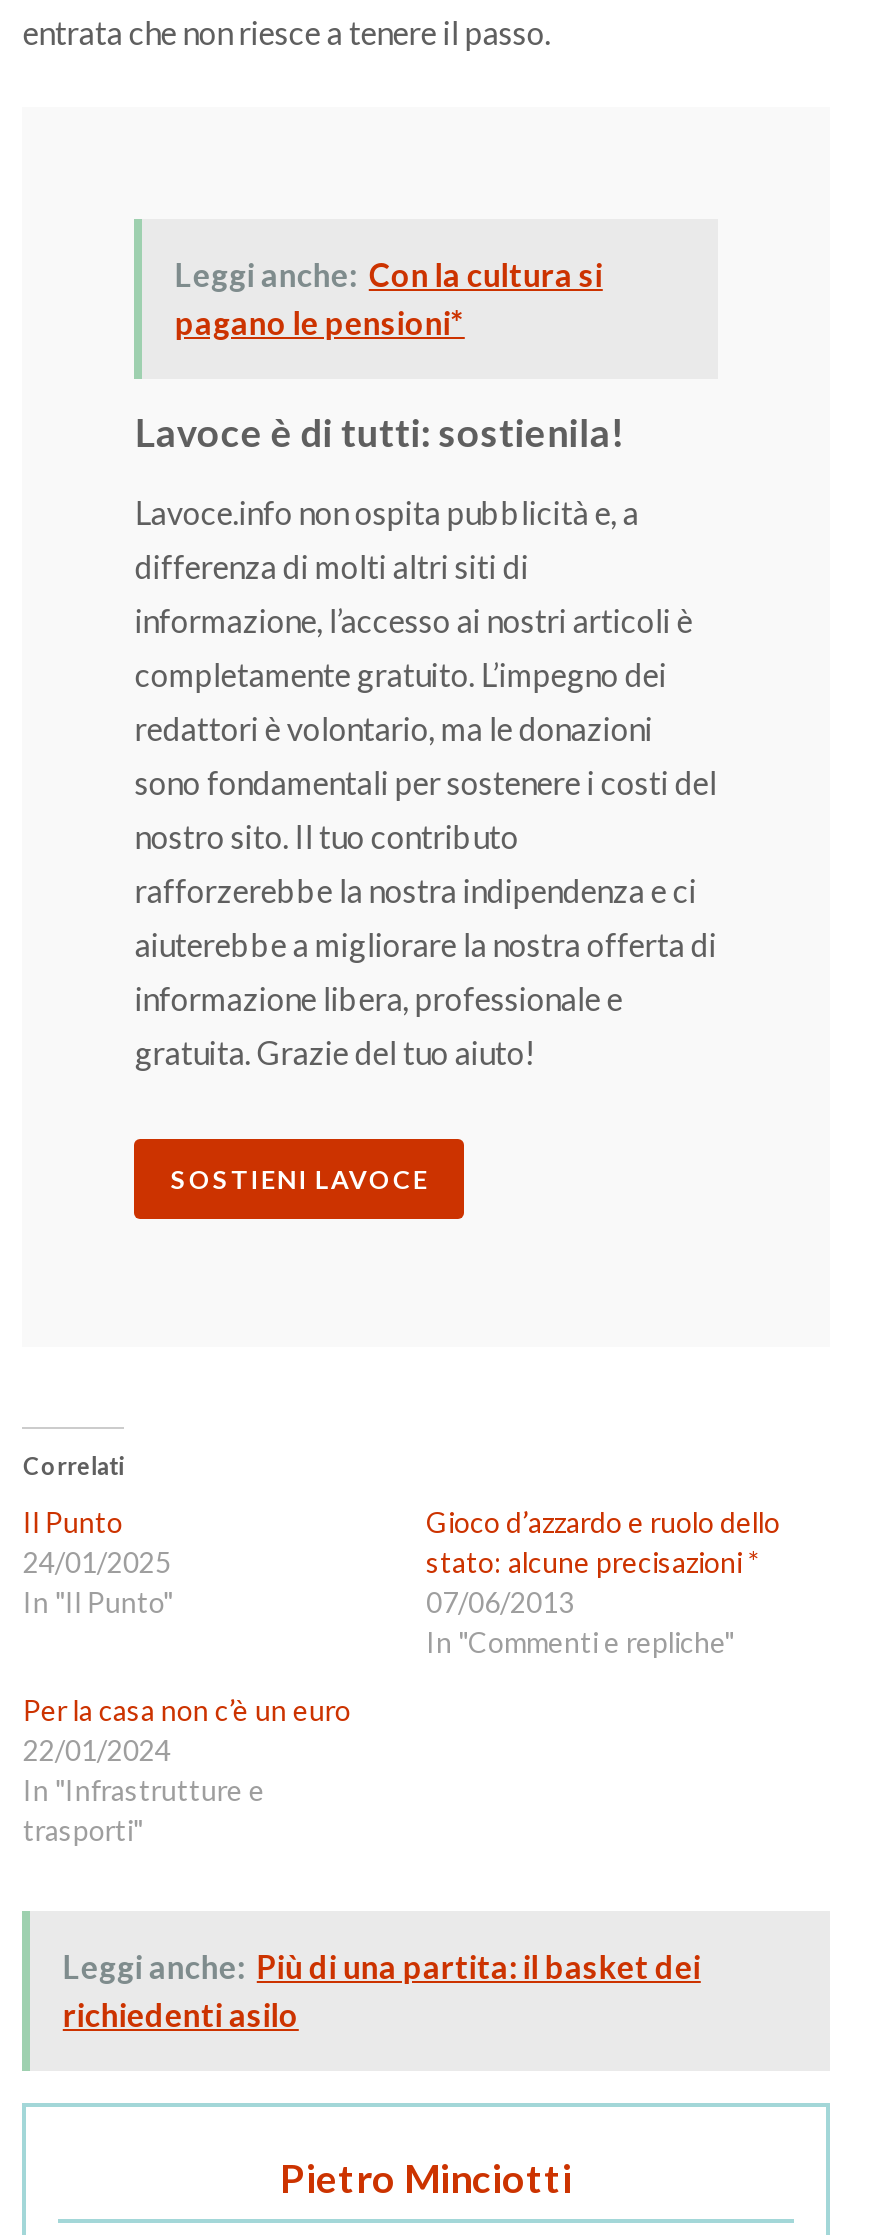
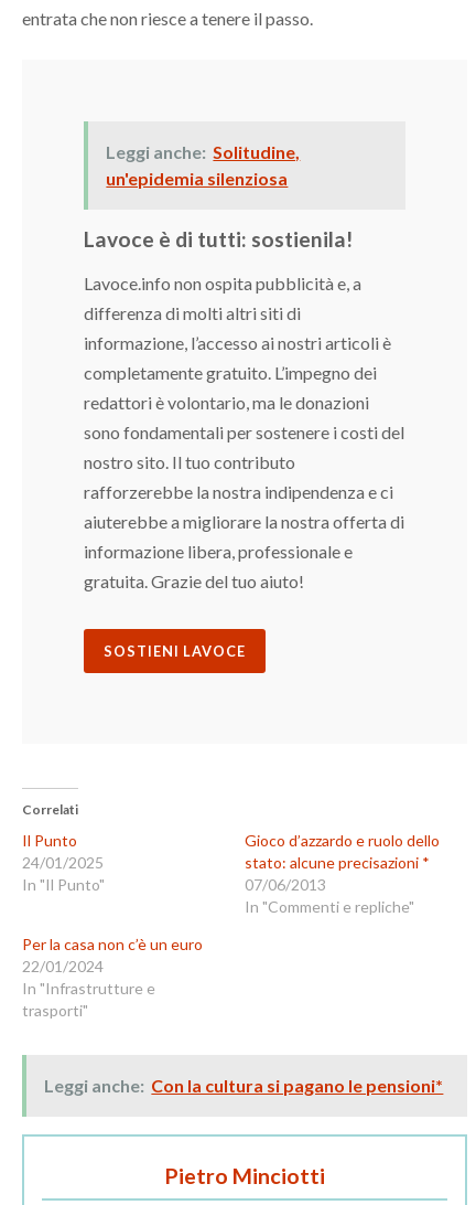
[175,254,603,340] Leggi anche: Con la cultura si | pagano le pensioni* -> [106,141,300,188] Leggi anche: Solitudine, | un'epidemia silenziosa
[63,1946,701,2032] Leggi anche: Più di una partita: il basket dei | richiedenti asilo -> [45,1074,443,1095] Leggi anche: Con la cultura si pagano le pensioni*

